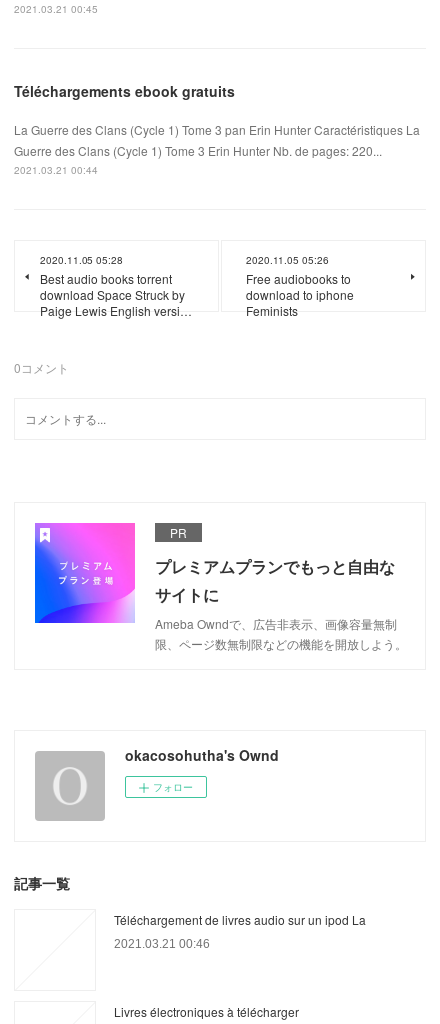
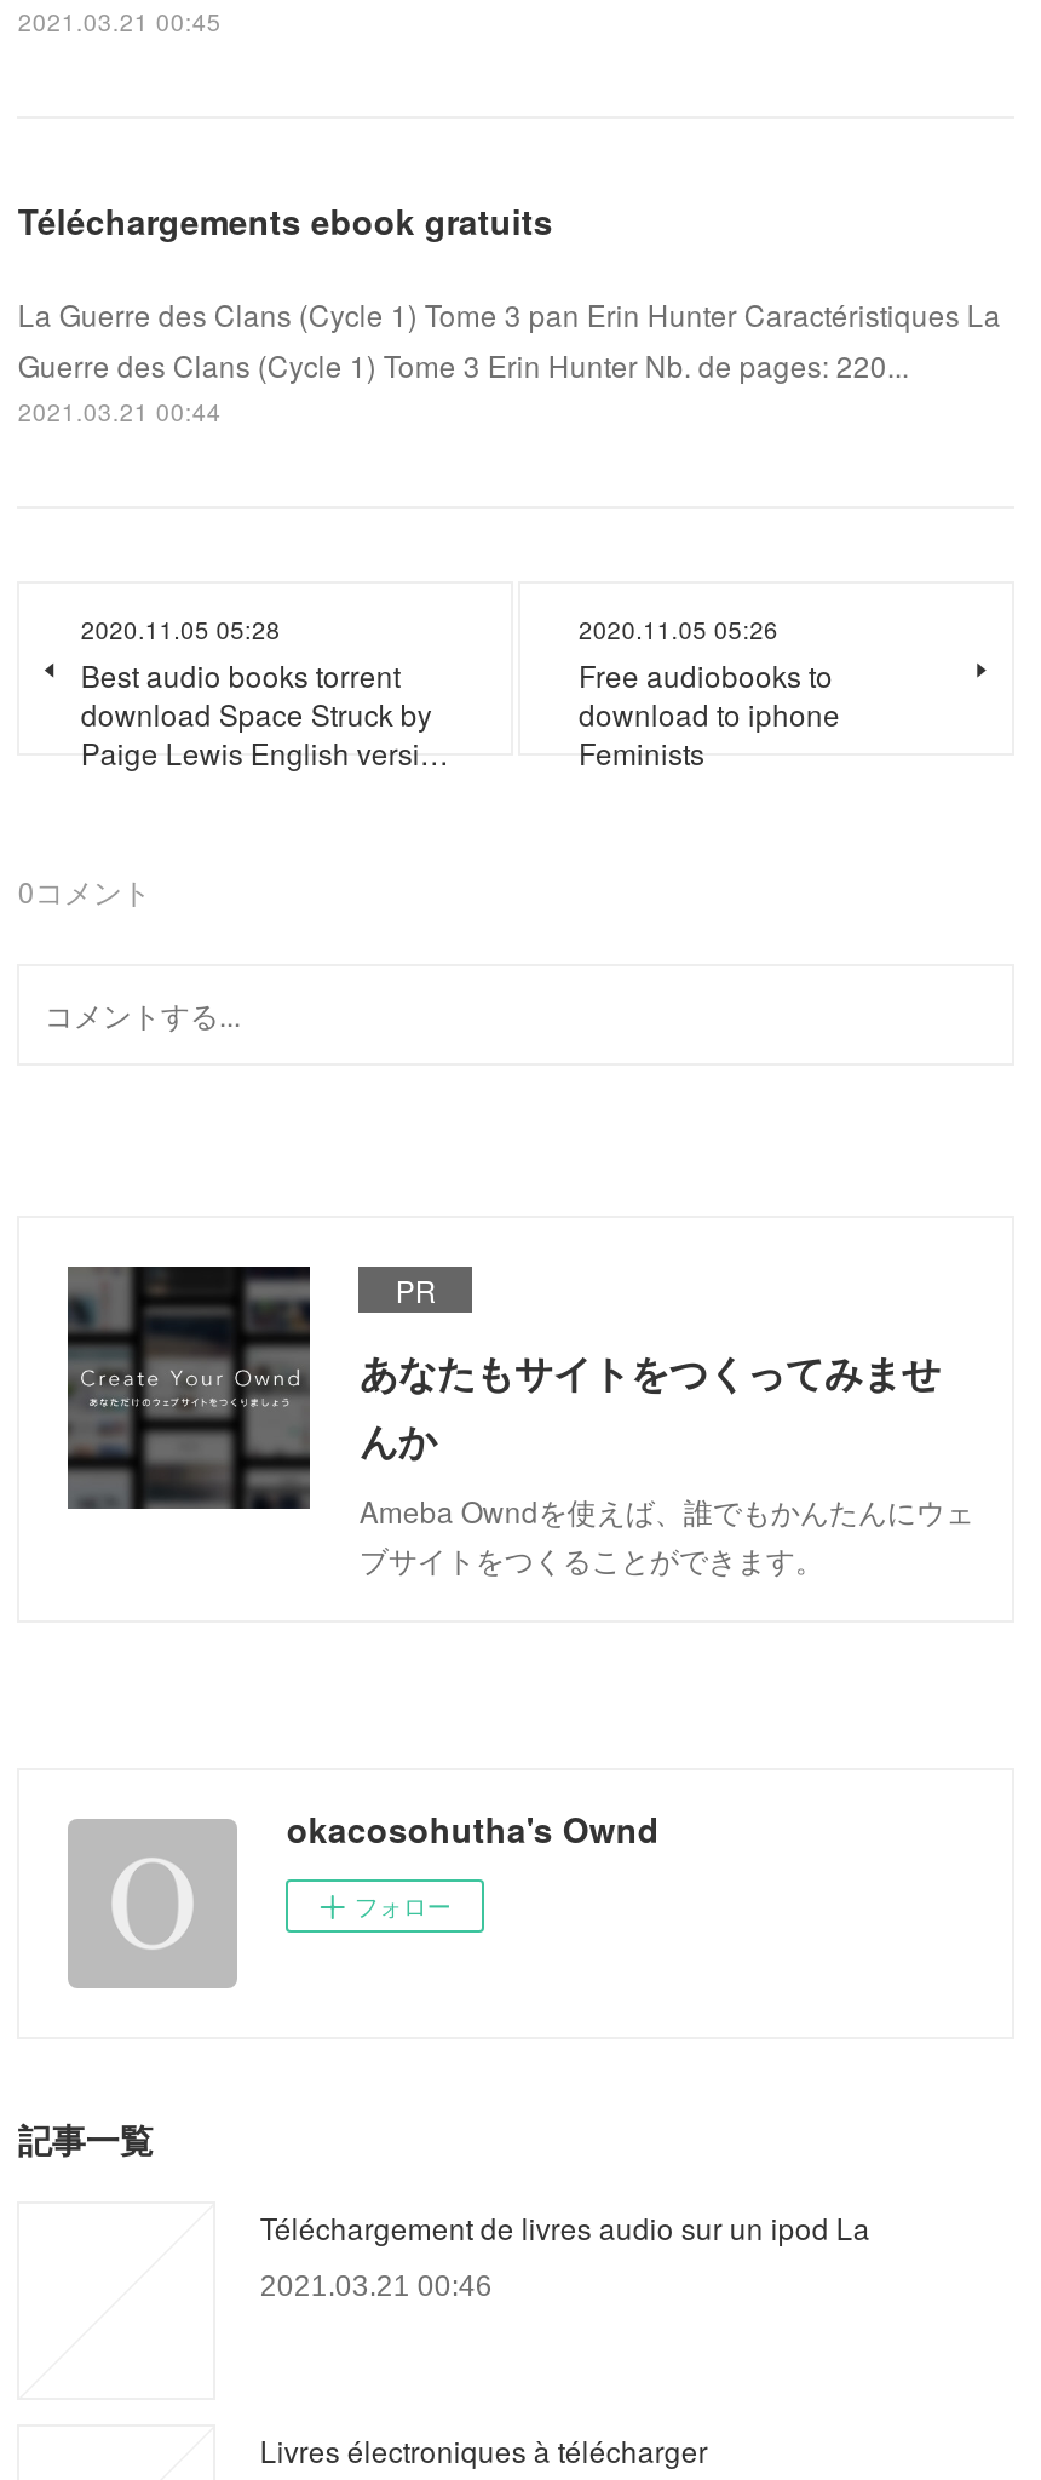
[34,522,407,652] [image] | プレミアムプランでもっと自由な | サイトに | Ameba Owndで、広告非表示、画像容量無制 | 限、ページ数無制限などの機能を開放しよう。 -> [65,1264,974,1579] [image] | あなたもサイトをつくってみませ | んか | Ameba Owndを使えば、誰でもかんたんにウェ | ブサイトをつくることができます。

